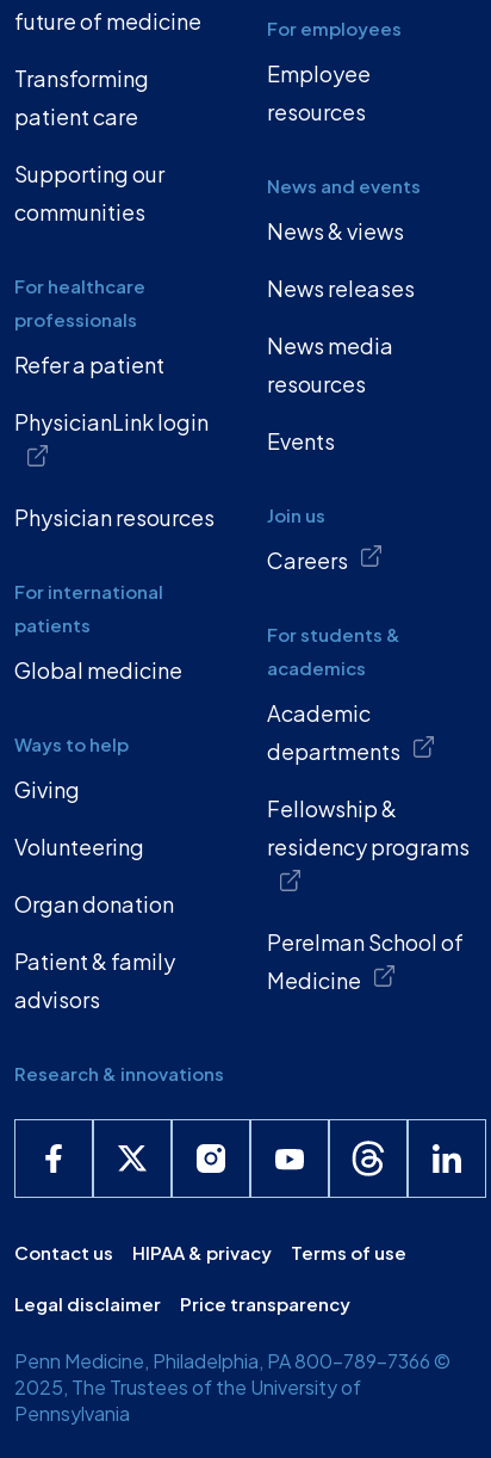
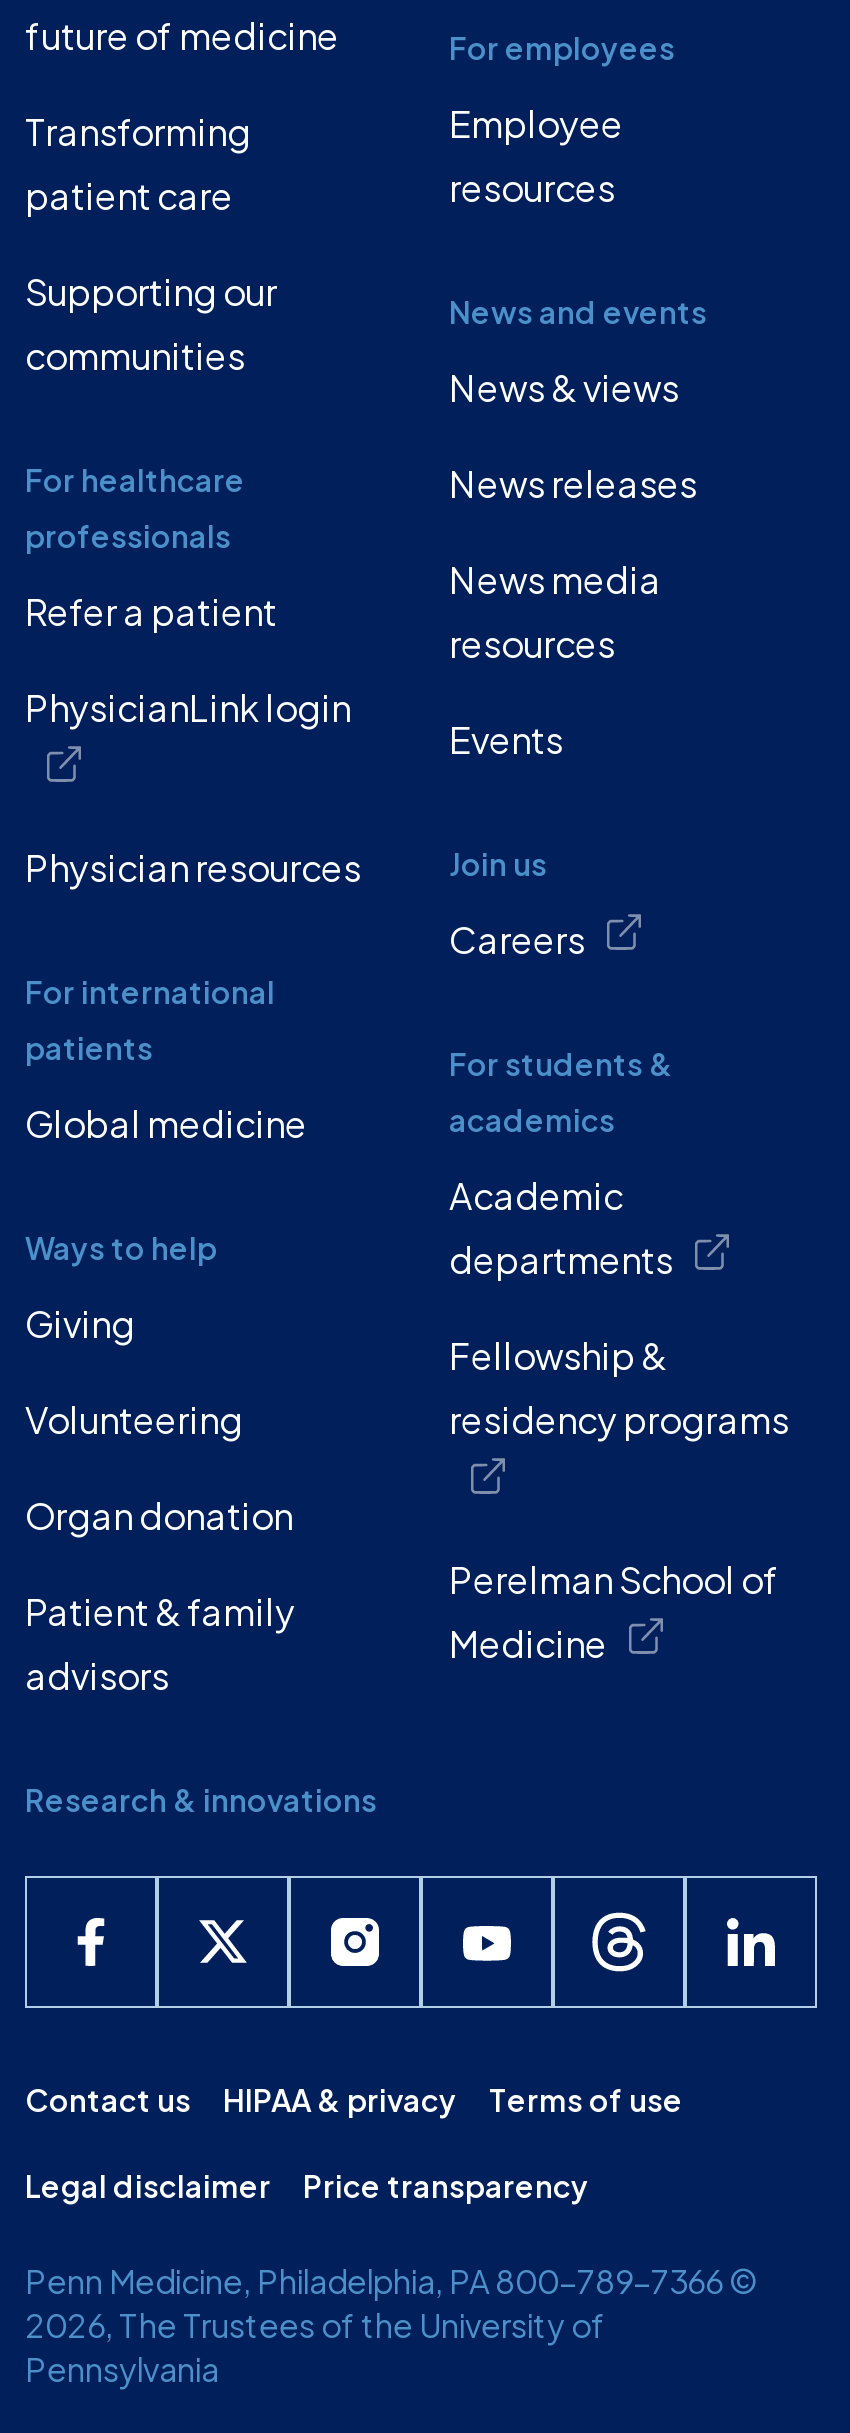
[14,1374,361,1400] 2025, The Trustees of the University of -> [25,2304,605,2346] 2026, The Trustees of the University of

